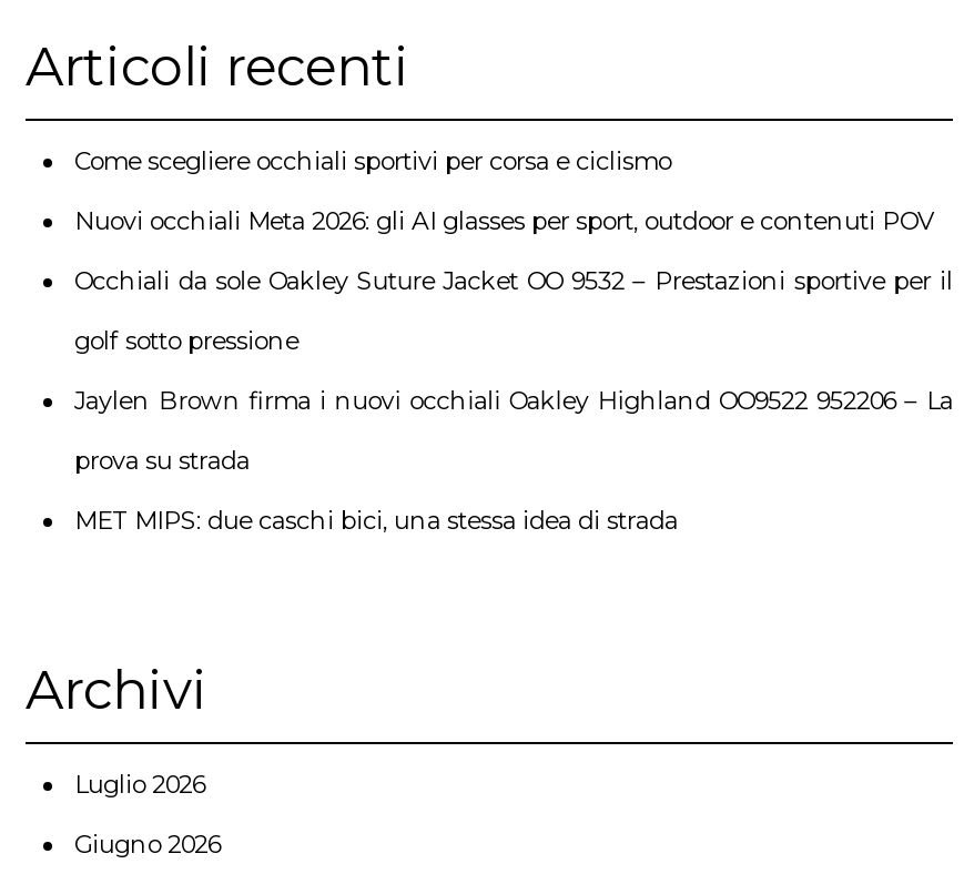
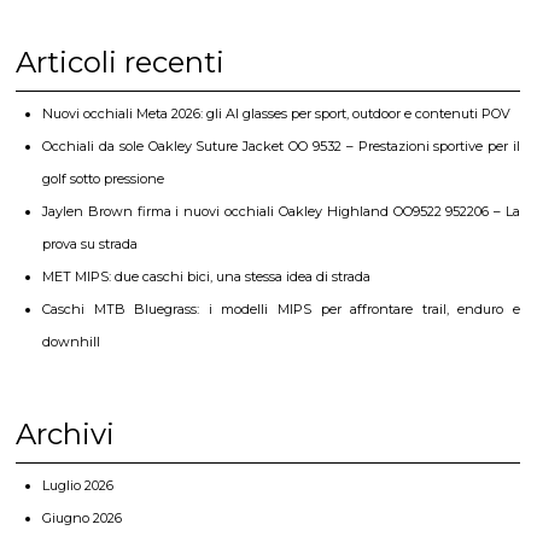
[74,144,671,175] Come scegliere occhiali sportivi per corsa e ciclismo -> none
moved [74,204,953,535] -> [42,105,520,284]: Nuovi occhiali Meta 2026: gli AI glasses per sport, outdoor e contenuti POV | Occhiali da sole Oakley Suture Jacket OO 9532 – Prestazioni sportive per il | golf sotto pressione | Jaylen Brown firma i nuovi occhiali Oakley Highland OO9522 952206 – La | prova su strada | MET MIPS: due caschi bici, una stessa idea di strada
none -> [42,300,520,350] Caschi MTB Bluegrass: i modelli MIPS per affrontare trail, enduro e | downhill

